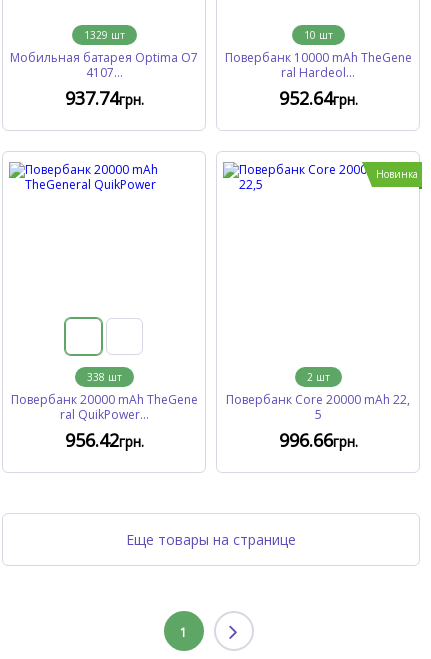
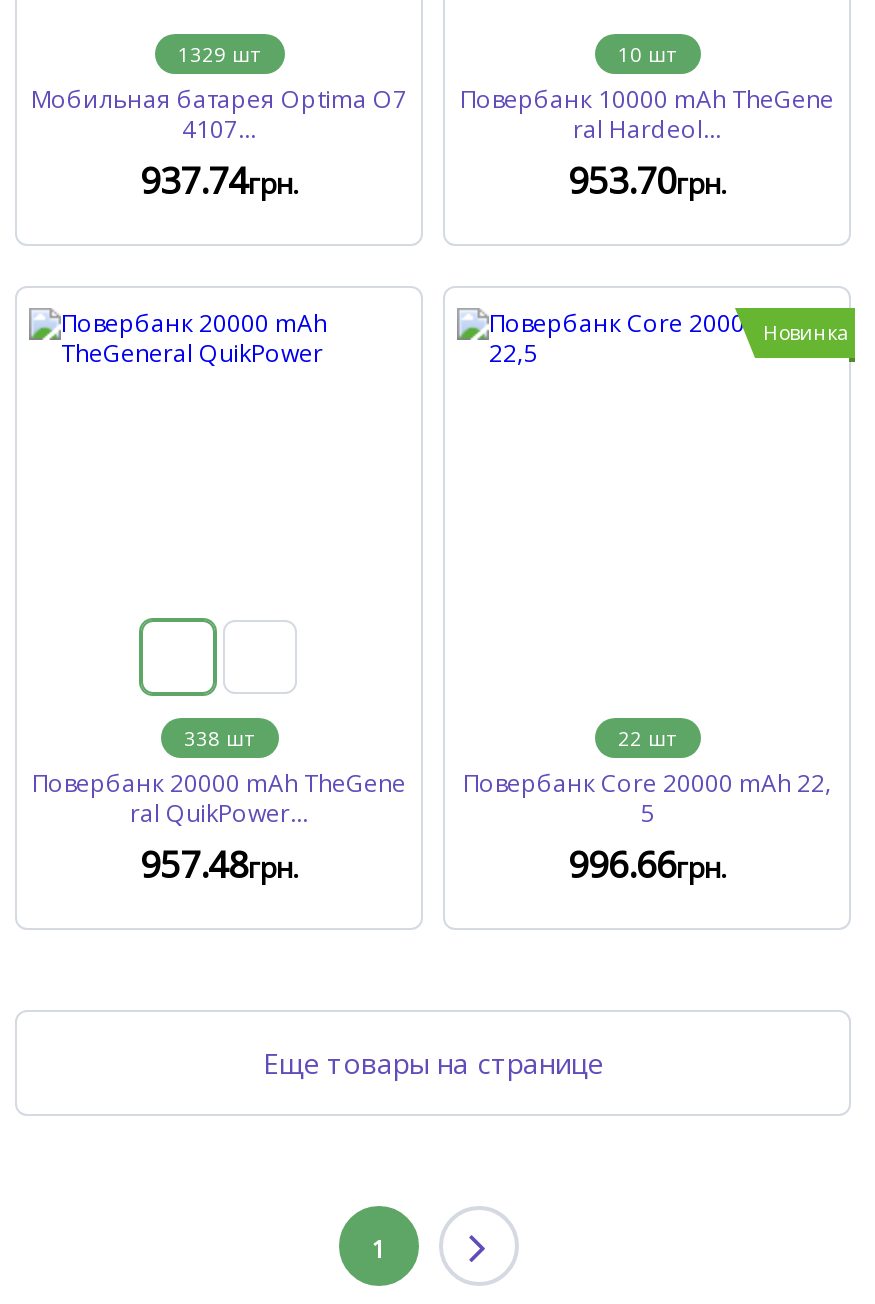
[278,85,357,109] 952.64грн. -> [568,155,726,203] 953.70грн.
[306,370,329,384] 2 шт -> [618,724,676,752] 22 шт
[64,428,143,452] 956.42грн. -> [140,840,298,888] 957.48грн.

